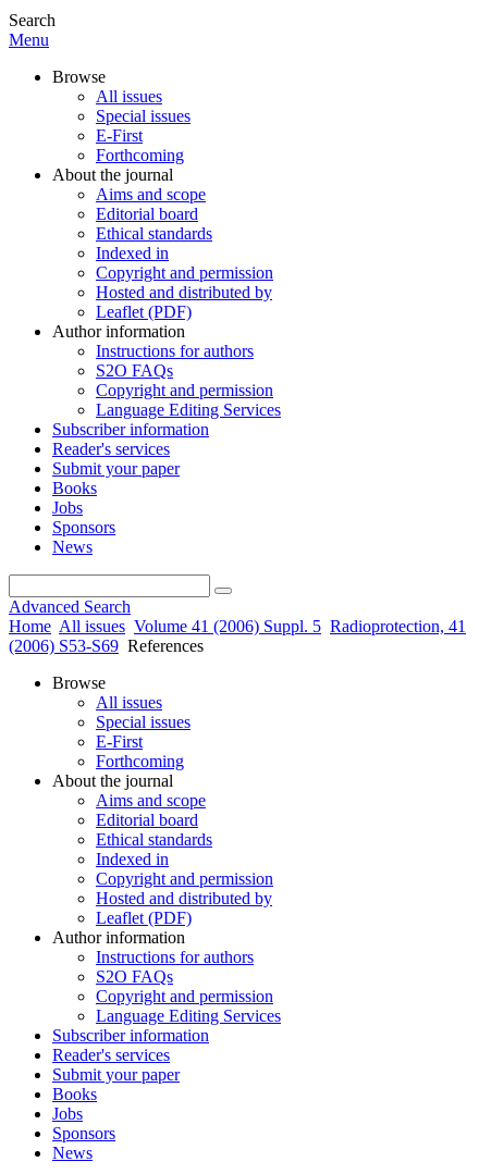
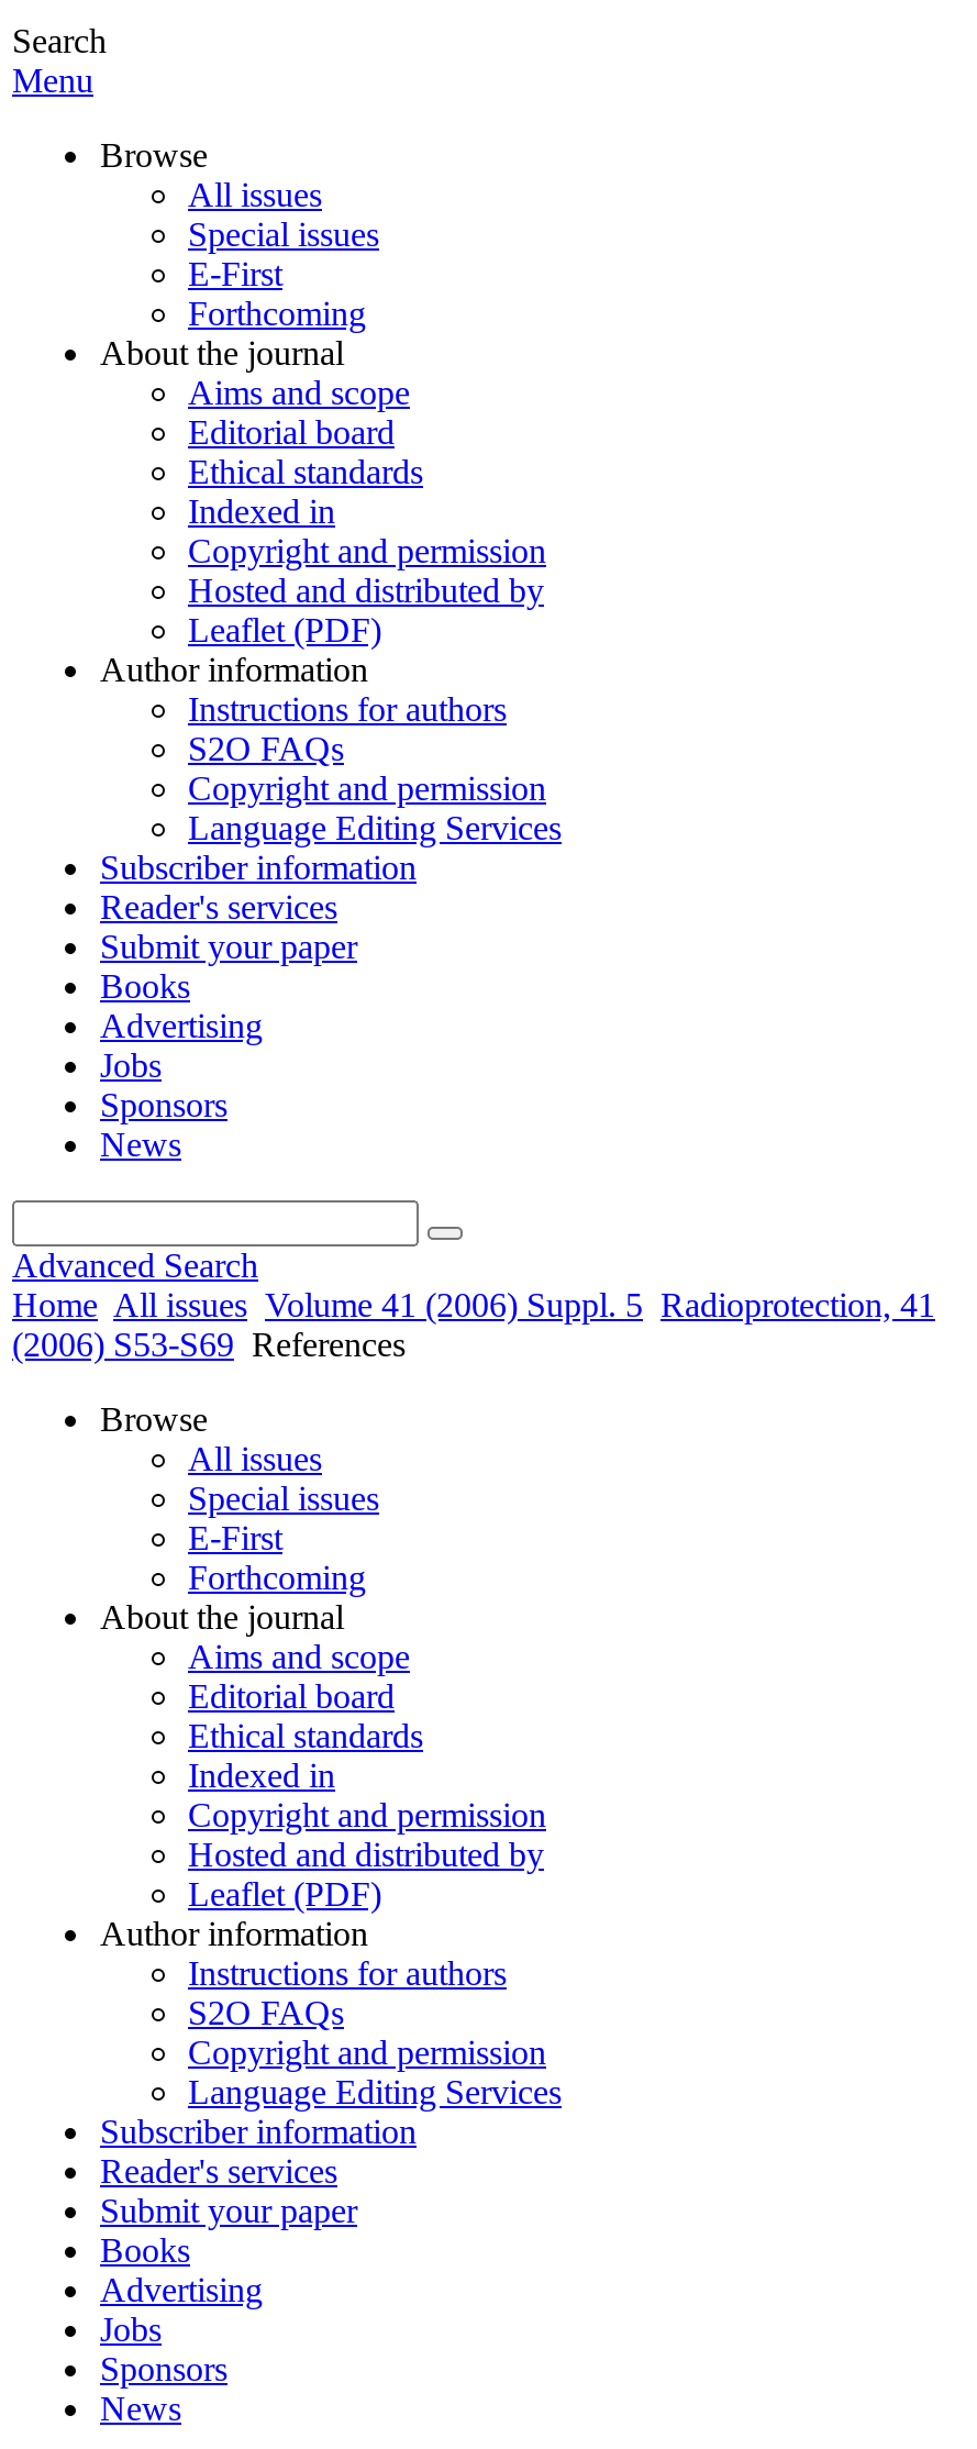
none -> [100,1007,263,1044] Advertising
none -> [100,2271,263,2308] Advertising

